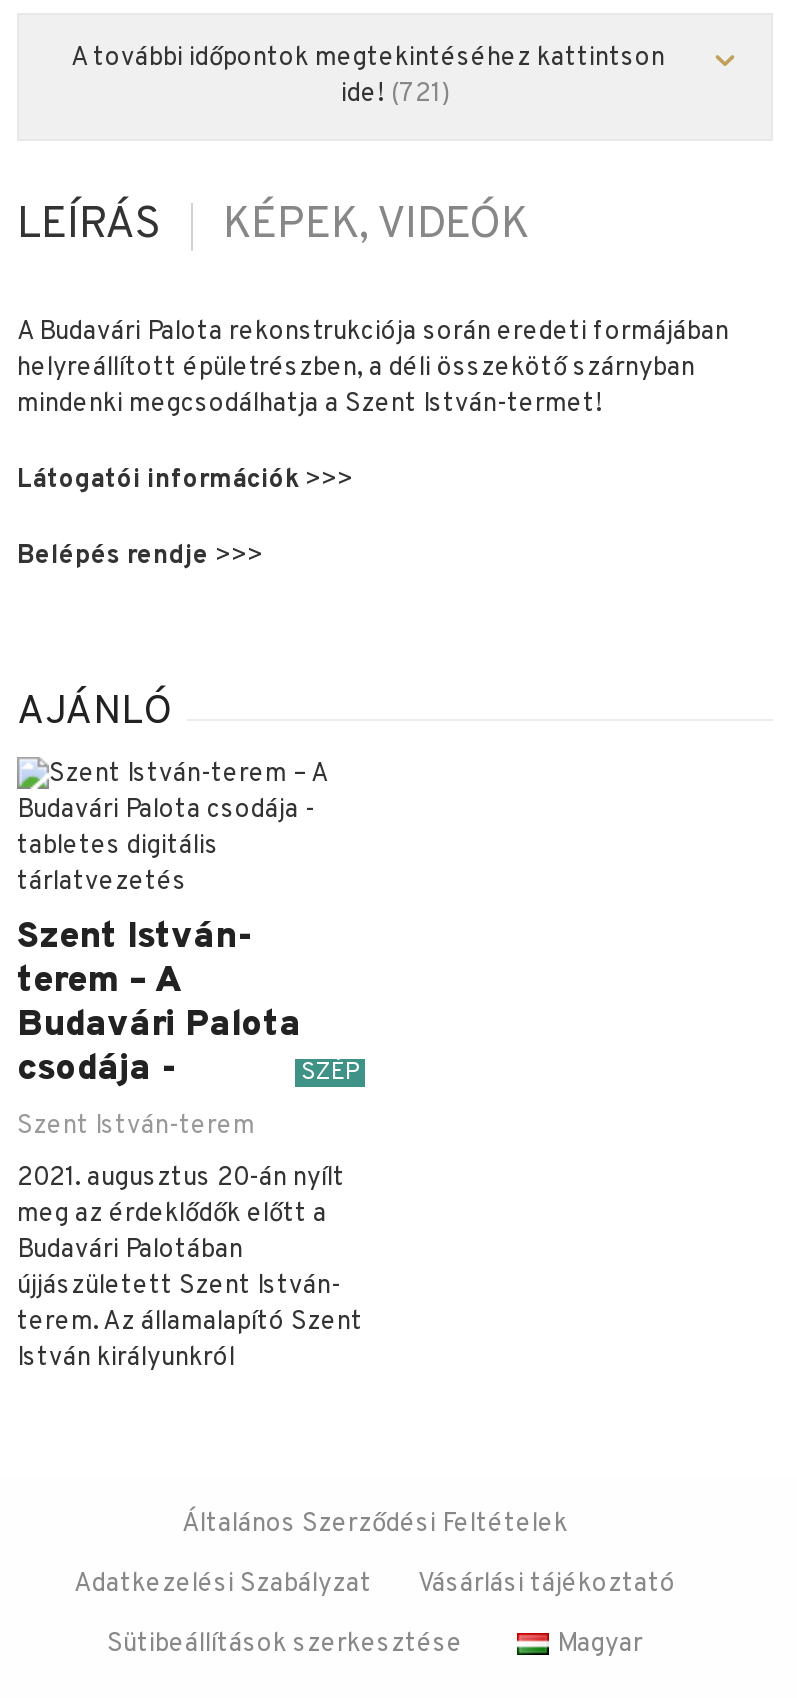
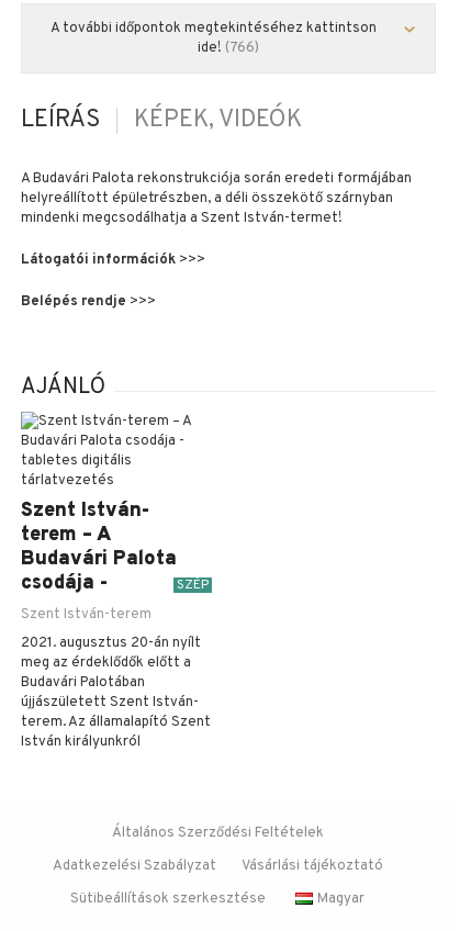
[341,79,449,111] ide! (721) -> [198,39,259,57] ide! (766)

